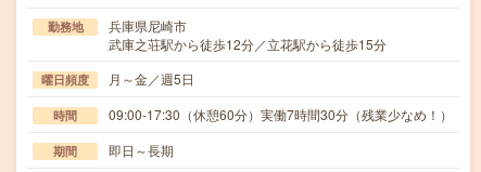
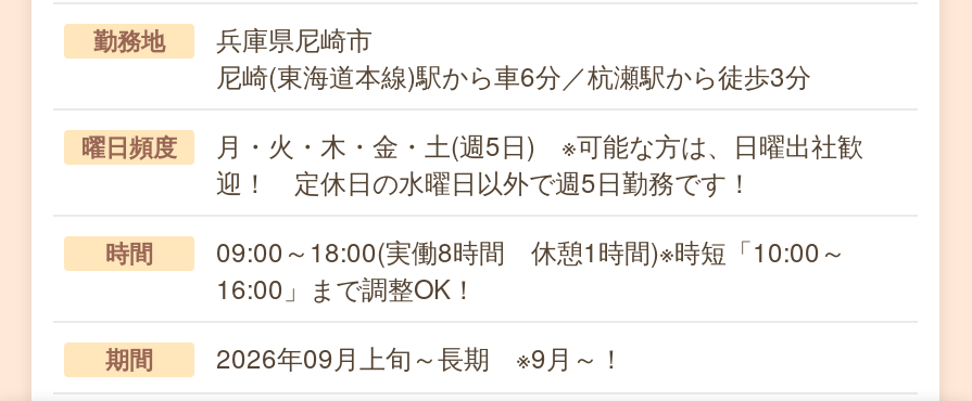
[109,35,387,53] 武庫之荘駅から徒歩12分／立花駅から徒歩15分 -> [216,56,811,93] 尼崎(東海道本線)駅から車6分／杭瀬駅から徒歩3分
[109,69,194,88] 月～金／週5日 -> [216,126,863,199] 月・火・木・金・土(週5日) ※可能な方は、日曜出社歓 | 迎！ 定休日の水曜日以外で週5日勤務です！
[109,105,453,123] 09:00-17:30（休憩60分）実働7時間30分（残業少なめ！） -> [216,232,846,306] 09:00～18:00(実働8時間 休憩1時間)※時短「10:00～ | 16:00」まで調整OK！
[109,141,174,159] 即日～長期 -> [216,338,624,375] 2026年09月上旬～長期 ※9月～！

